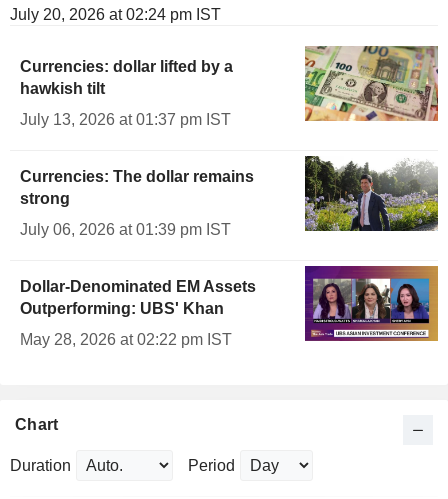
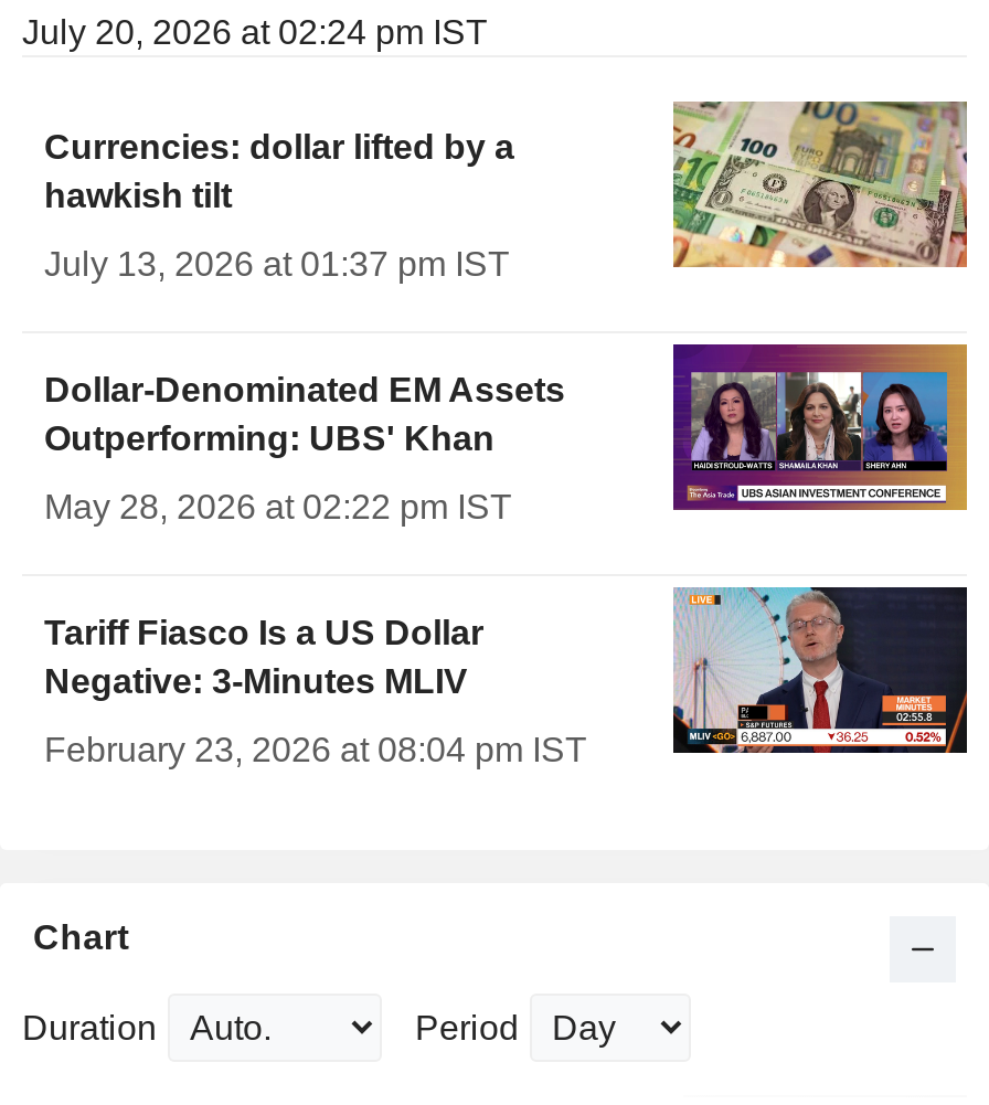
[304,156,439,232] [image] -> none
[20,168,254,238] Currencies: The dollar remains | strong | July 06, 2026 at 01:39 pm IST -> none
moved [20,278,256,348] -> [44,371,565,525]: Dollar-Denominated EM Assets | Outperforming: UBS' Khan | May 28, 2026 at 02:22 pm IST
none -> [44,585,969,768] [image] | Tariff Fiasco Is a US Dollar | Negative: 3-Minutes MLIV | February 23, 2026 at 08:04 pm IST

